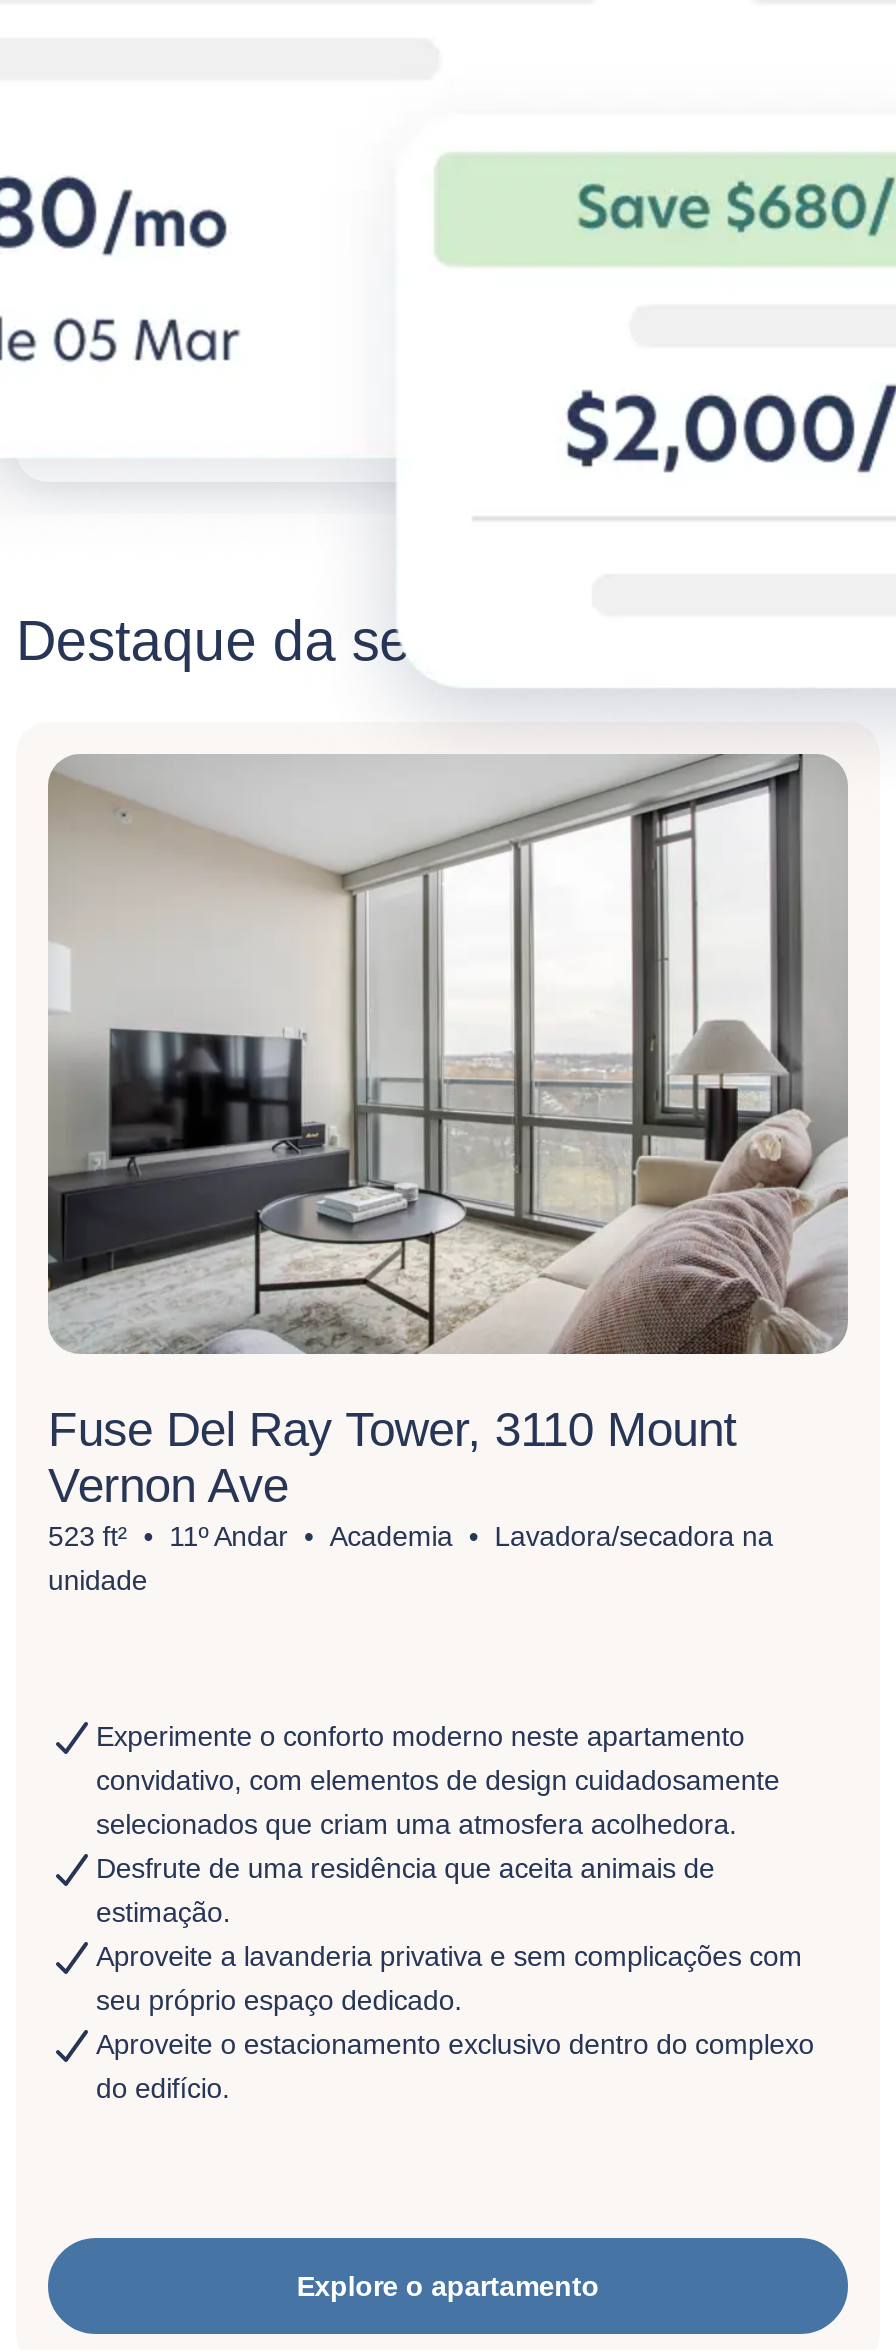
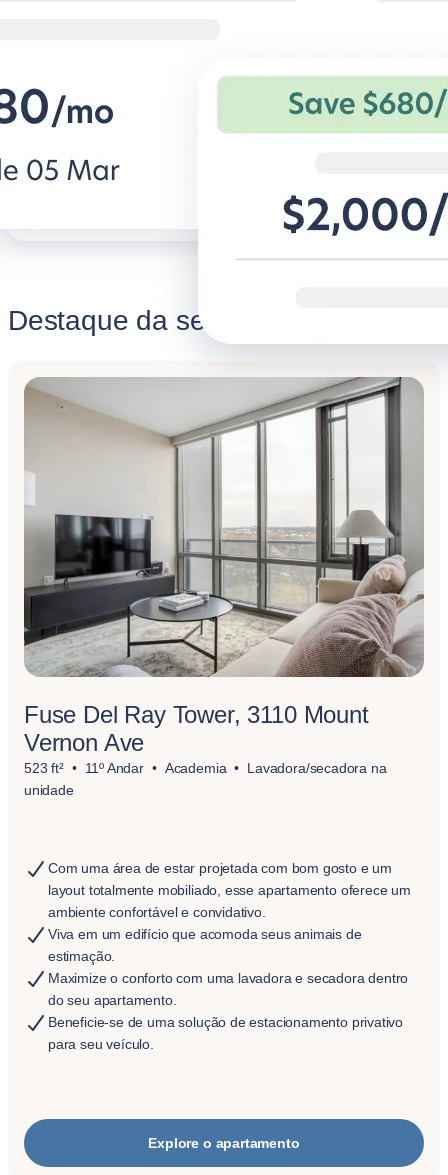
[96,1720,780,1884] Experimente o conforto moderno neste apartamento | convidativo, com elementos de design cuidadosamente | selecionados que criam uma atmosfera acolhedora. | Desfrute de uma residência que aceita animais de -> [48,860,411,942] Com uma área de estar projetada com bom gosto e um | layout totalmente mobiliado, esse apartamento oferece um | ambiente confortável e convidativo. | Viva em um edifício que acomoda seus animais de
[96,1940,814,2104] Aproveite a lavanderia privativa e sem complicações com | seu próprio espaço dedicado. | Aproveite o estacionamento exclusivo dentro do complexo | do edifício. -> [48,970,408,1052] Maximize o conforto com uma lavadora e secadora dentro | do seu apartamento. | Beneficie-se de uma solução de estacionamento privativo | para seu veículo.

